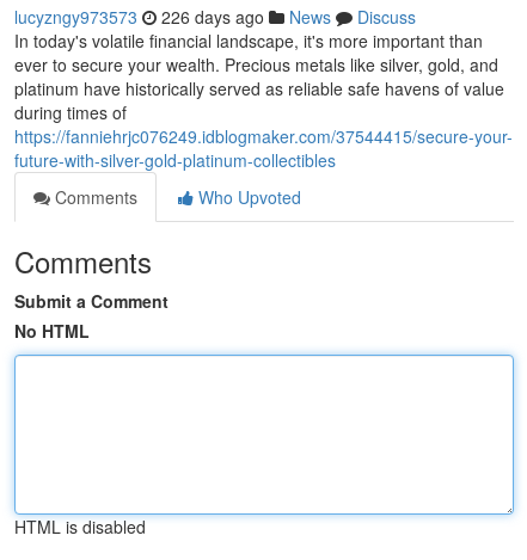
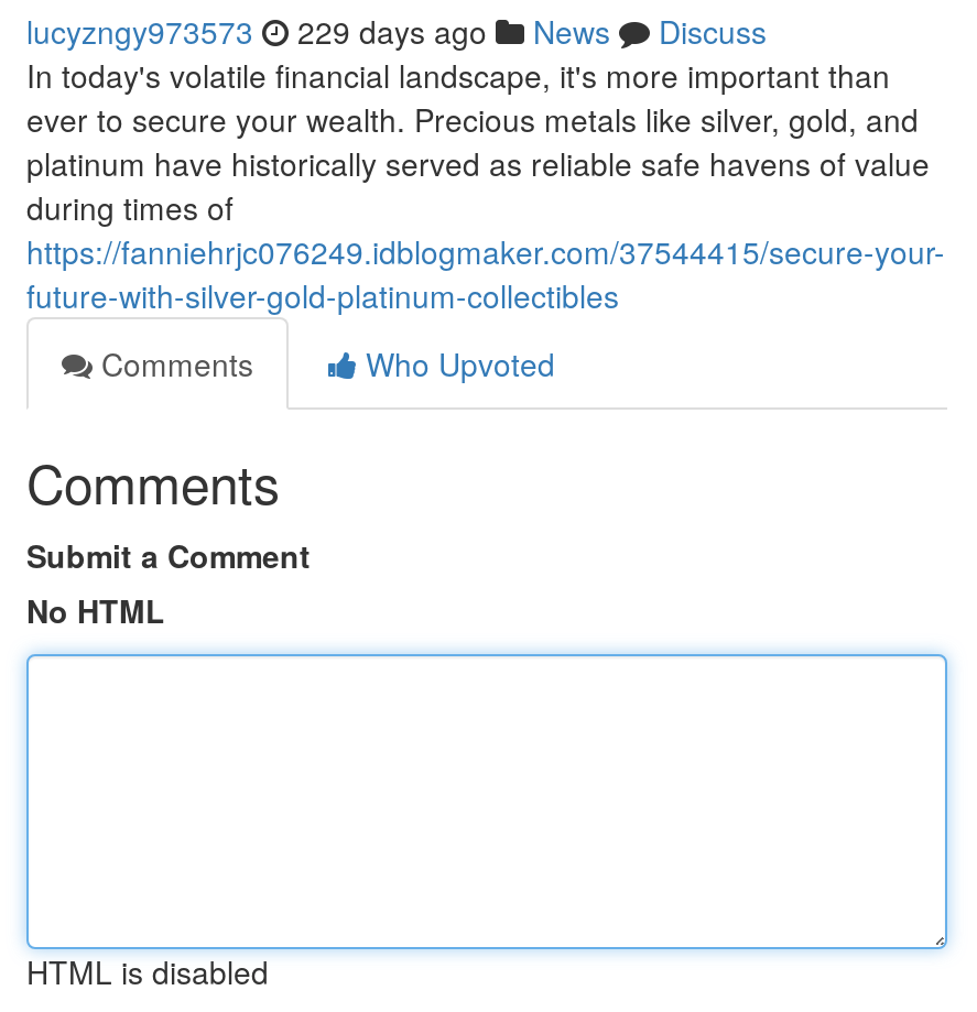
[14,5,416,29] lucyzngy973573 226 days ago News Discuss -> [26,9,767,53] lucyzngy973573 229 days ago News Discuss

